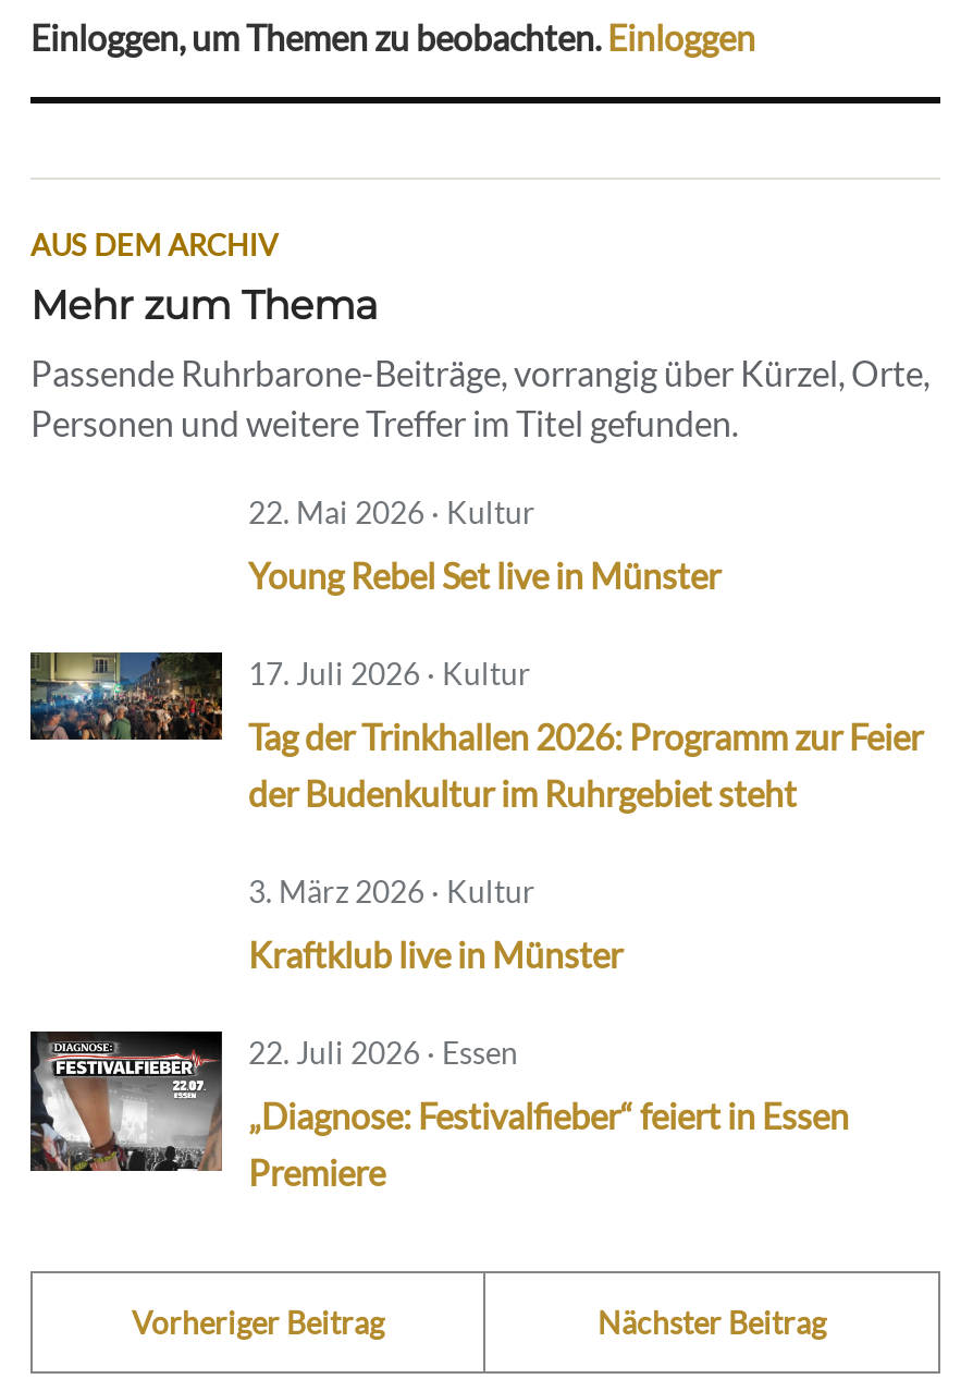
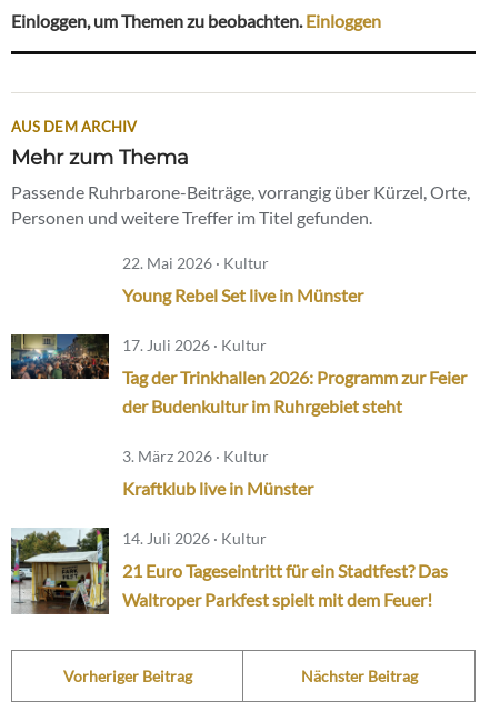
[28,1029,518,1201] [image] | 22. Juli 2026 · Essen -> [10,527,267,615] [image] | 14. Juli 2026 · Kultur
[248,1095,849,1193] „Diagnose: Festivalfieber“ feiert in Essen | Premiere -> [122,560,448,610] 21 Euro Tageseintritt für ein Stadtfest? Das | Waltroper Parkfest spielt mit dem Feuer!

